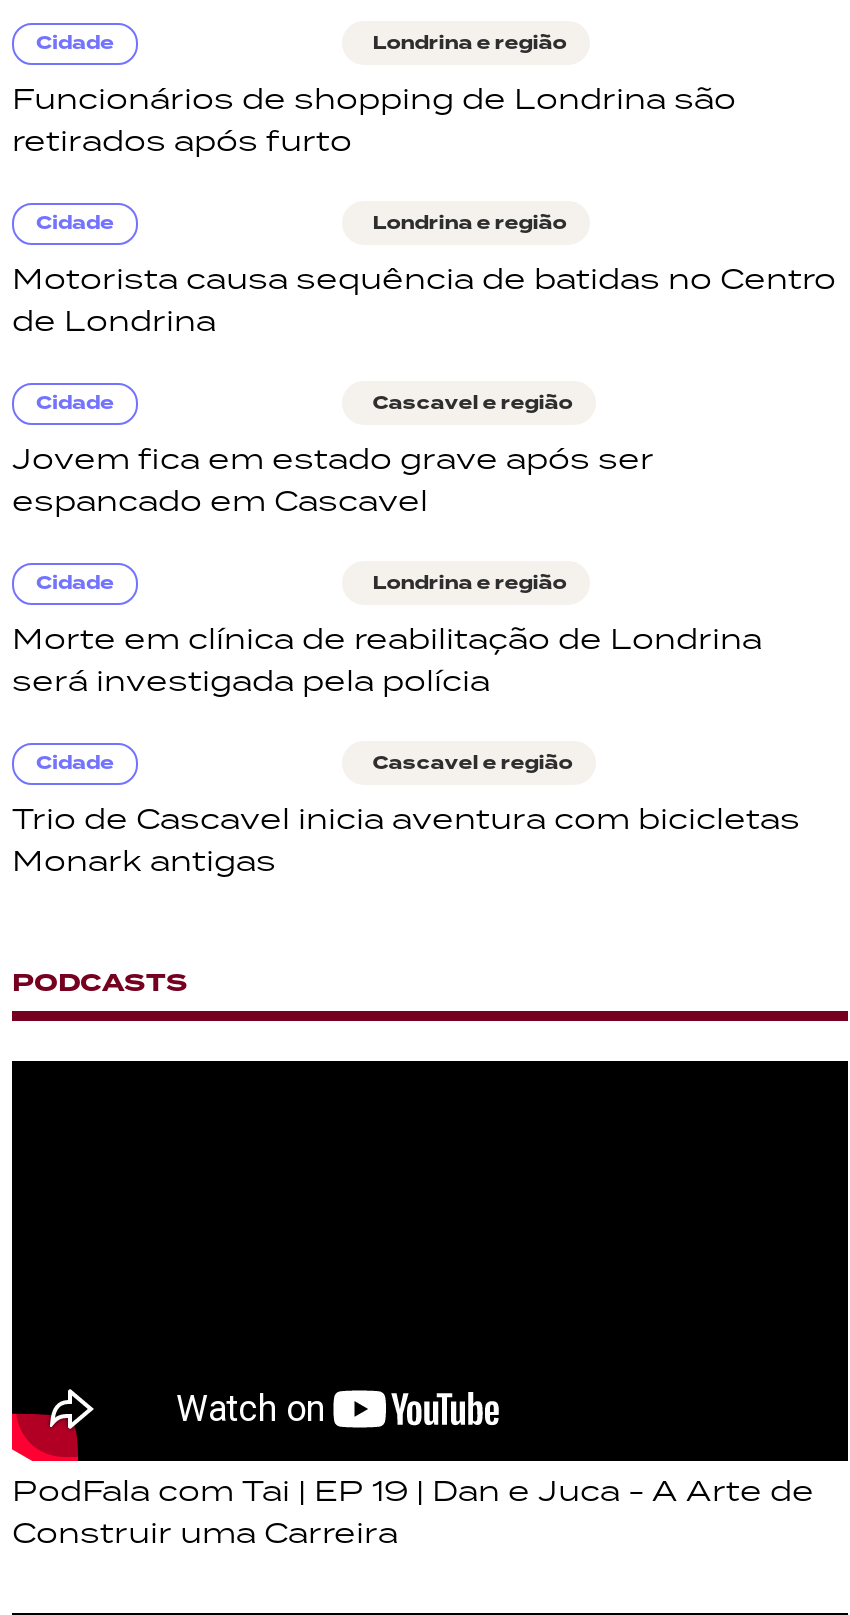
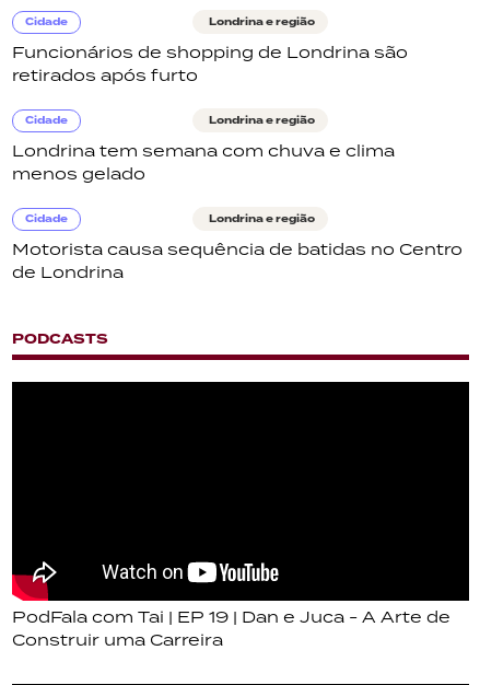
moved [12,259,836,339] -> [12,239,463,282]: Motorista causa sequência de batidas no Centro | de Londrina
[12,389,654,519] Cidade | Cascavel e região | Jovem fica em estado grave após ser | espancado em Cascavel -> [12,140,395,184] Londrina tem semana com chuva e clima | menos gelado
[12,619,800,879] Morte em clínica de reabilitação de Londrina | será investigada pela polícia | Cidade | Cascavel e região | Trio de Cascavel inicia aventura com bicicletas | Monark antigas -> none

